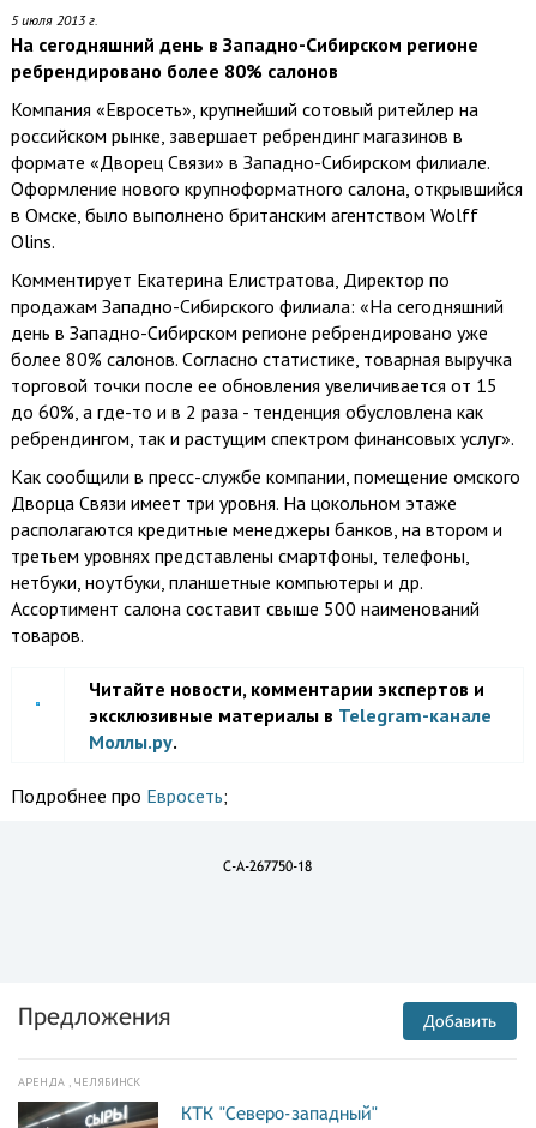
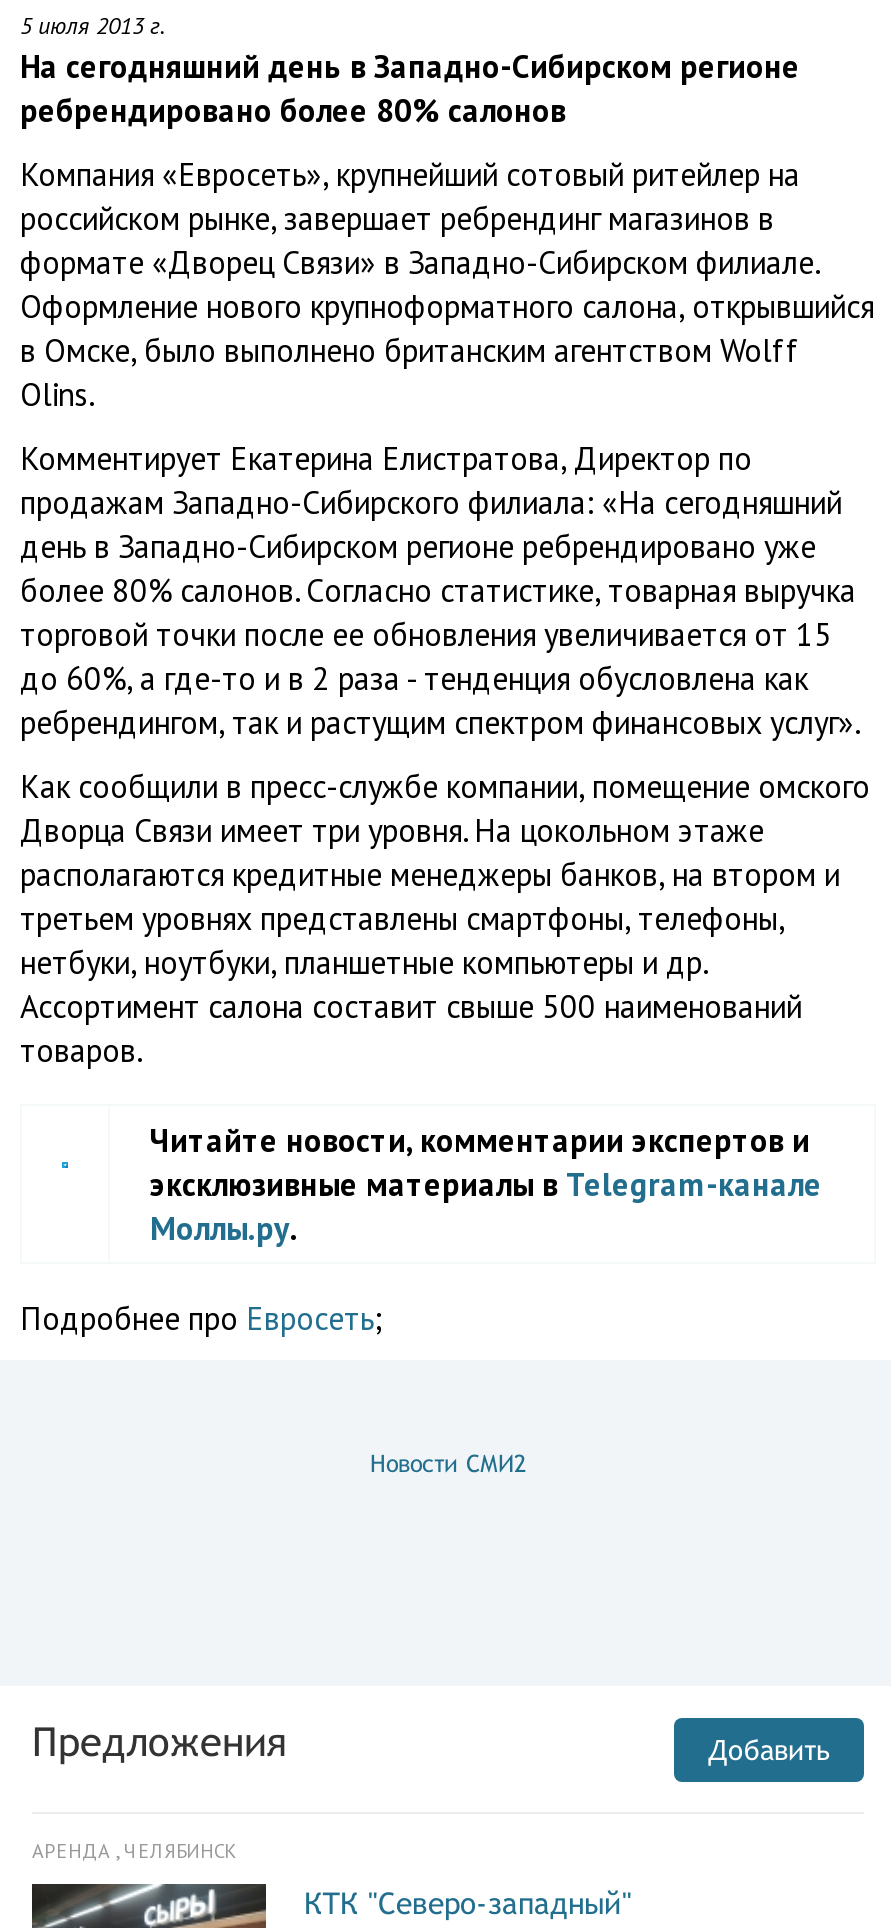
[223,858,312,875] C-A-267750-18 -> [370,1450,526,1478] Новости СМИ2

